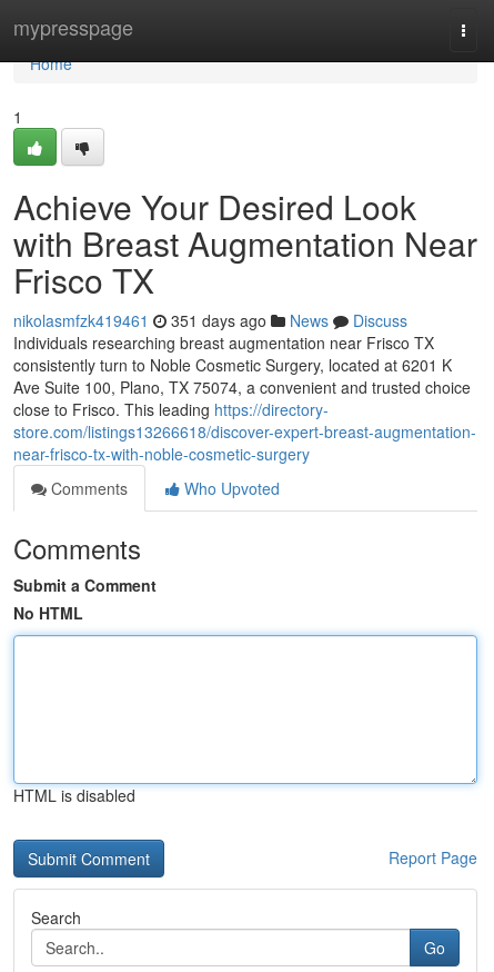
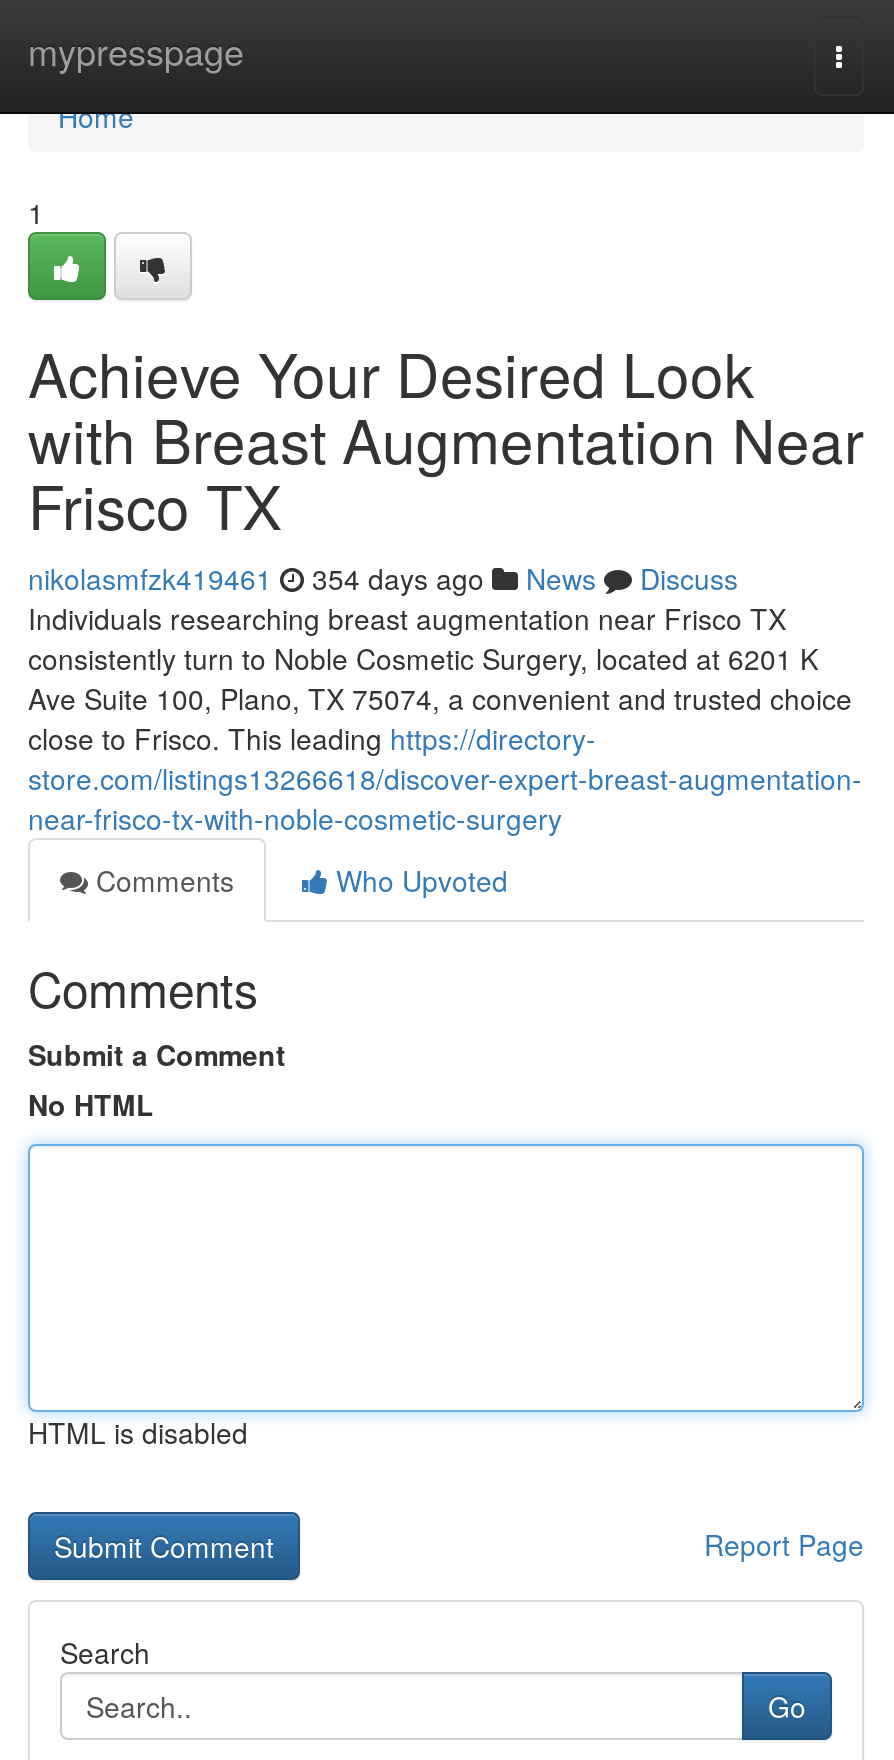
[13,309,407,331] nikolasmfzk419461 351 days ago News Discuss -> [28,558,738,598] nikolasmfzk419461 354 days ago News Discuss

